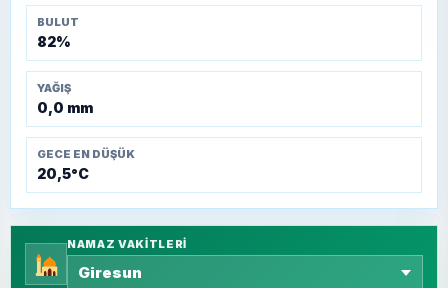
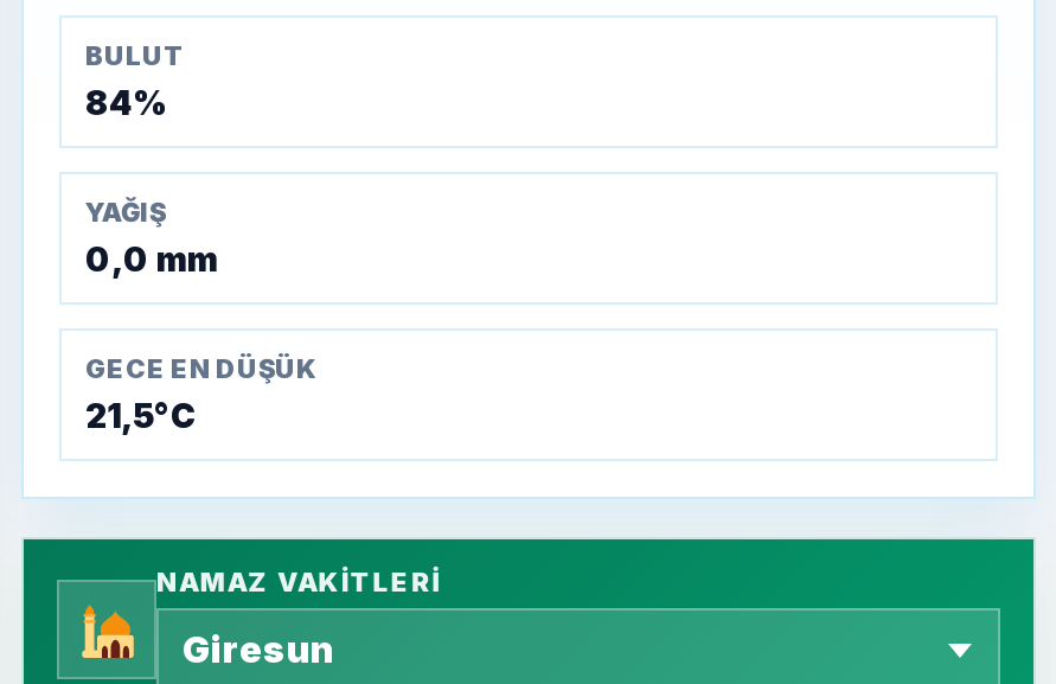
[37,33,71,50] 82% -> [85,82,168,122] 84%
[37,165,89,182] 20,5°C -> [85,395,197,435] 21,5°C

